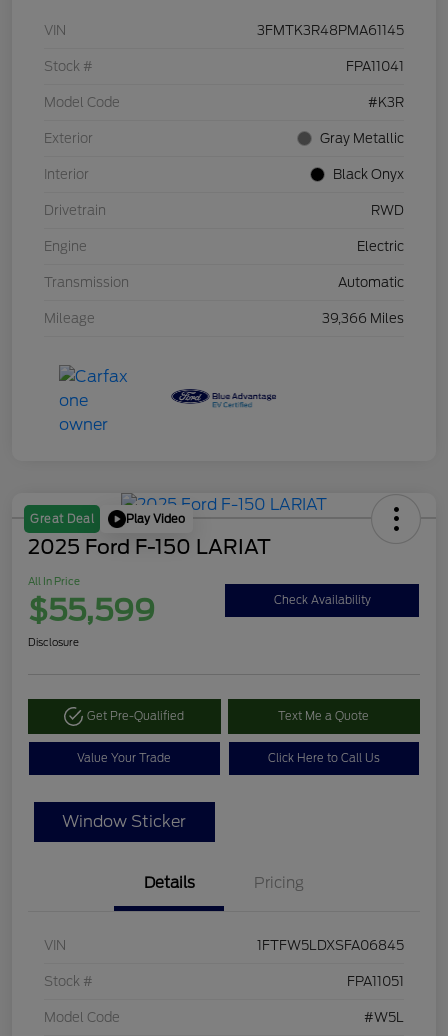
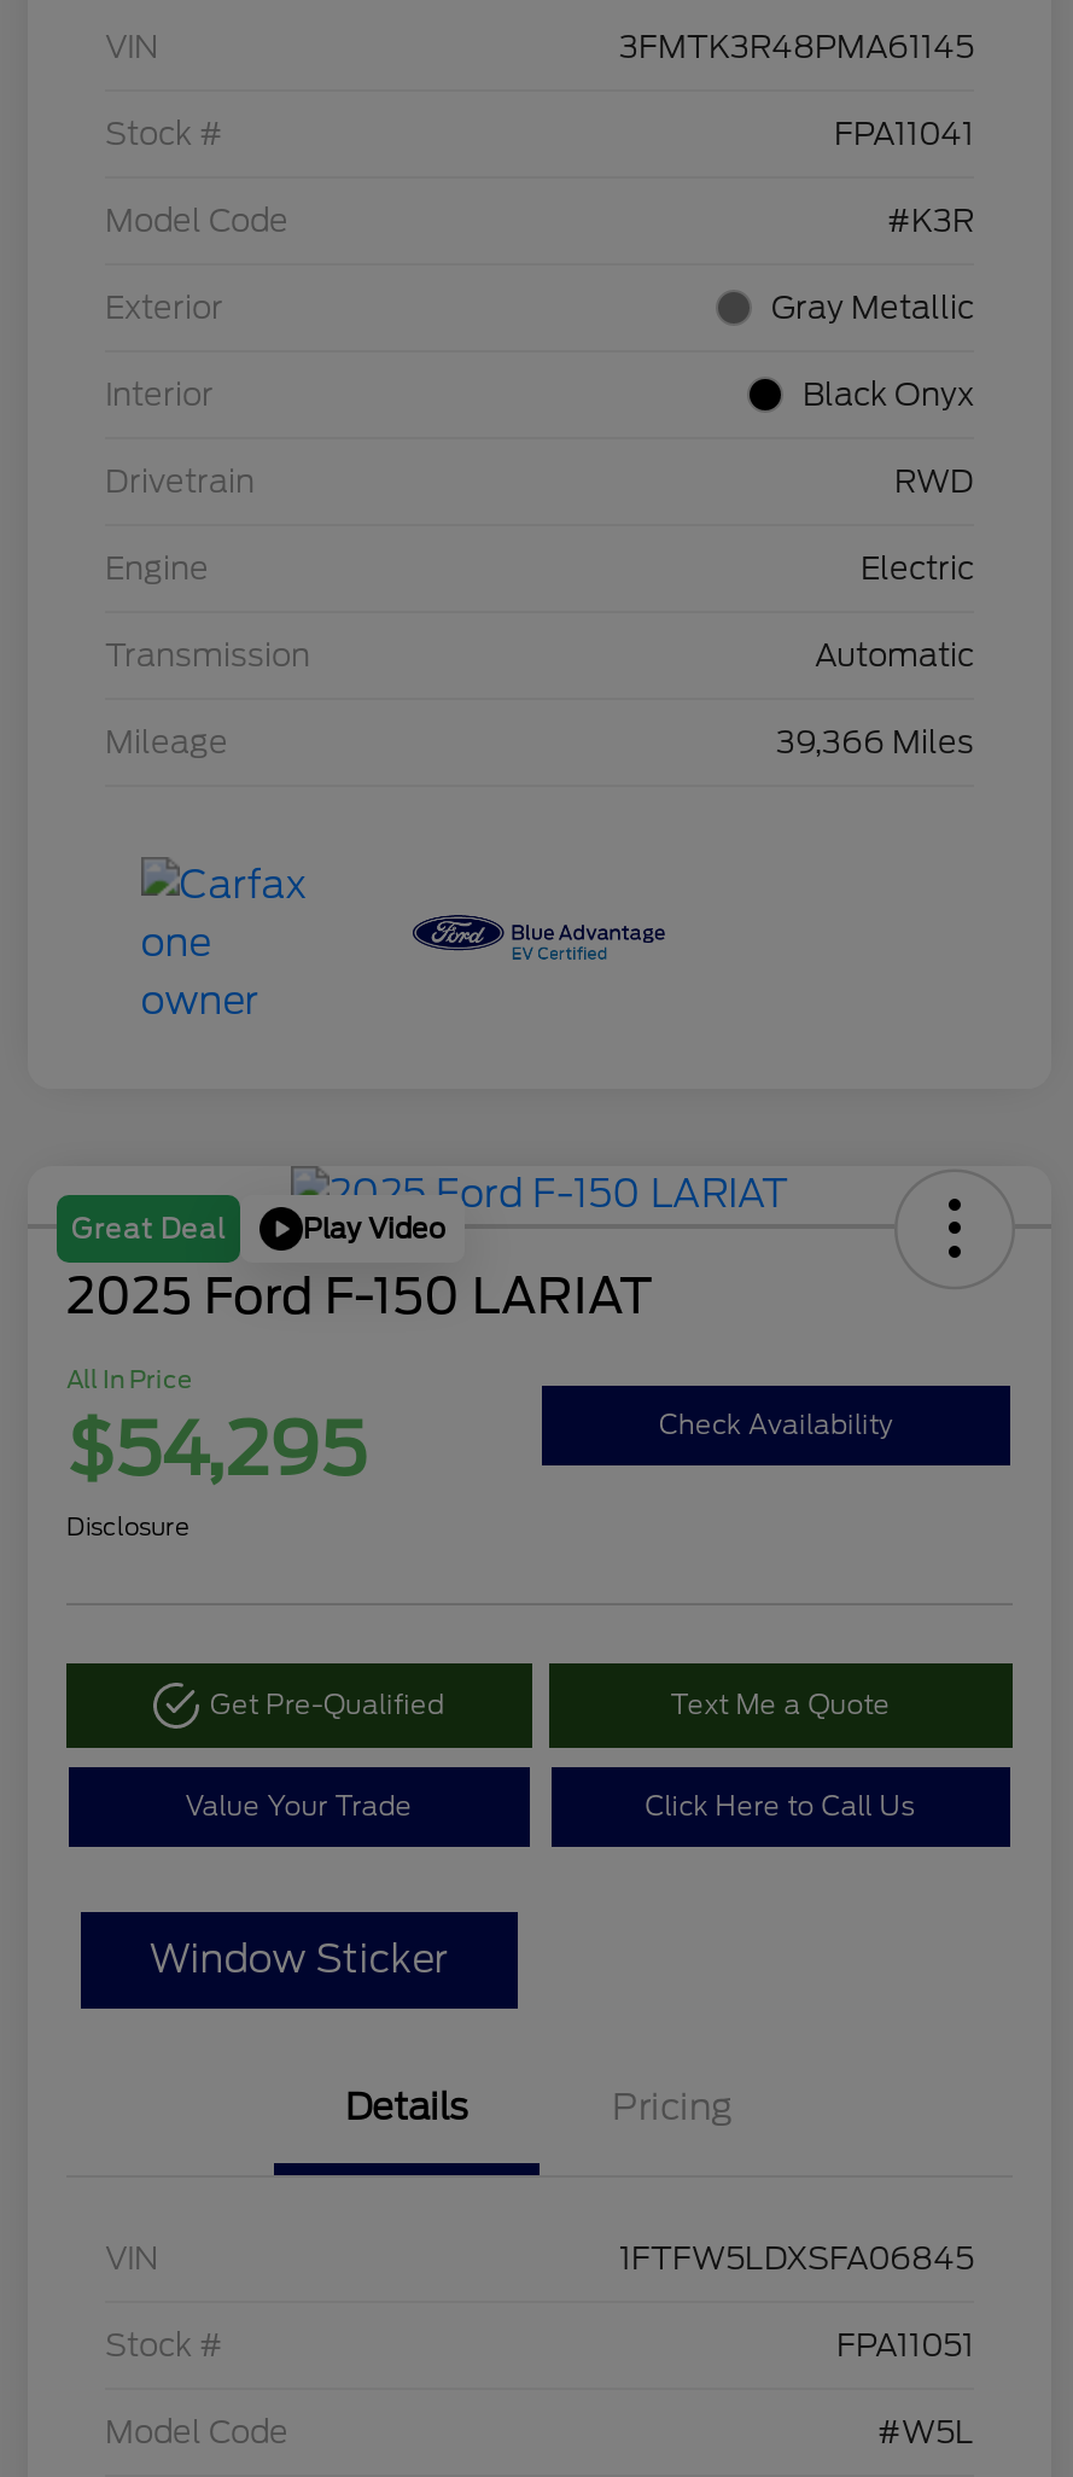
[28,592,155,628] $55,599 -> [66,1405,366,1492] $54,295

